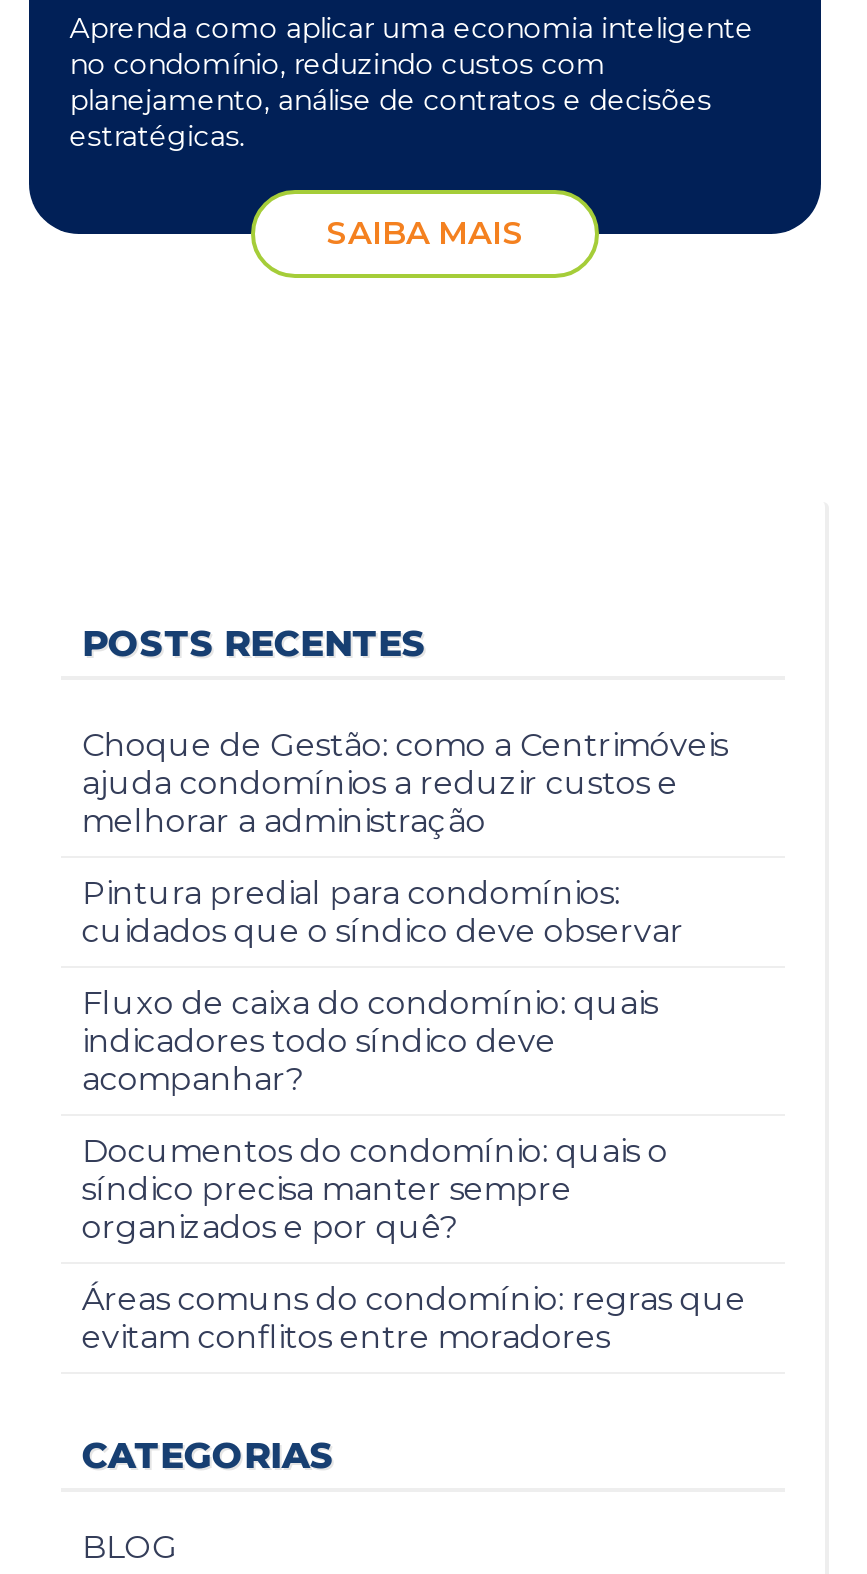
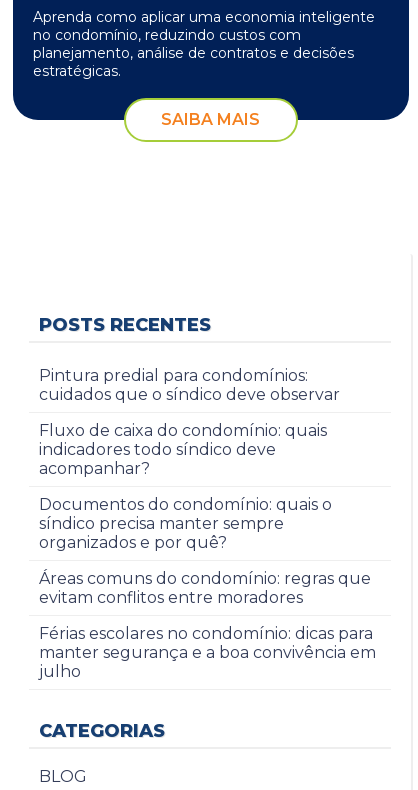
[82,726,728,840] Choque de Gestão: como a Centrimóveis | ajuda condomínios a reduzir custos e | melhorar a administração -> none
moved [82,874,746,1356] -> [39,366,371,607]: Pintura predial para condomínios: | cuidados que o síndico deve observar | Fluxo de caixa do condomínio: quais | ... | Áreas comuns do condomínio: regras que | evitam conflitos entre moradores
none -> [39,624,376,681] Férias escolares no condomínio: dicas para | manter segurança e a boa convivência em | julho

